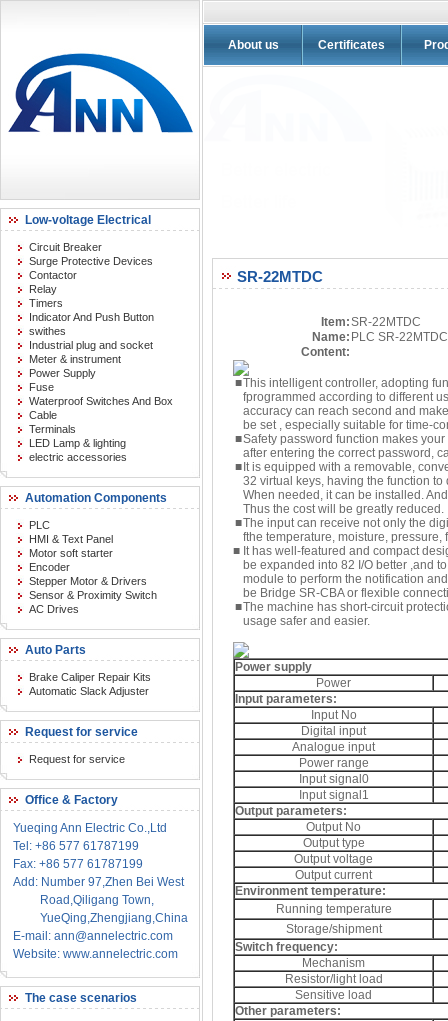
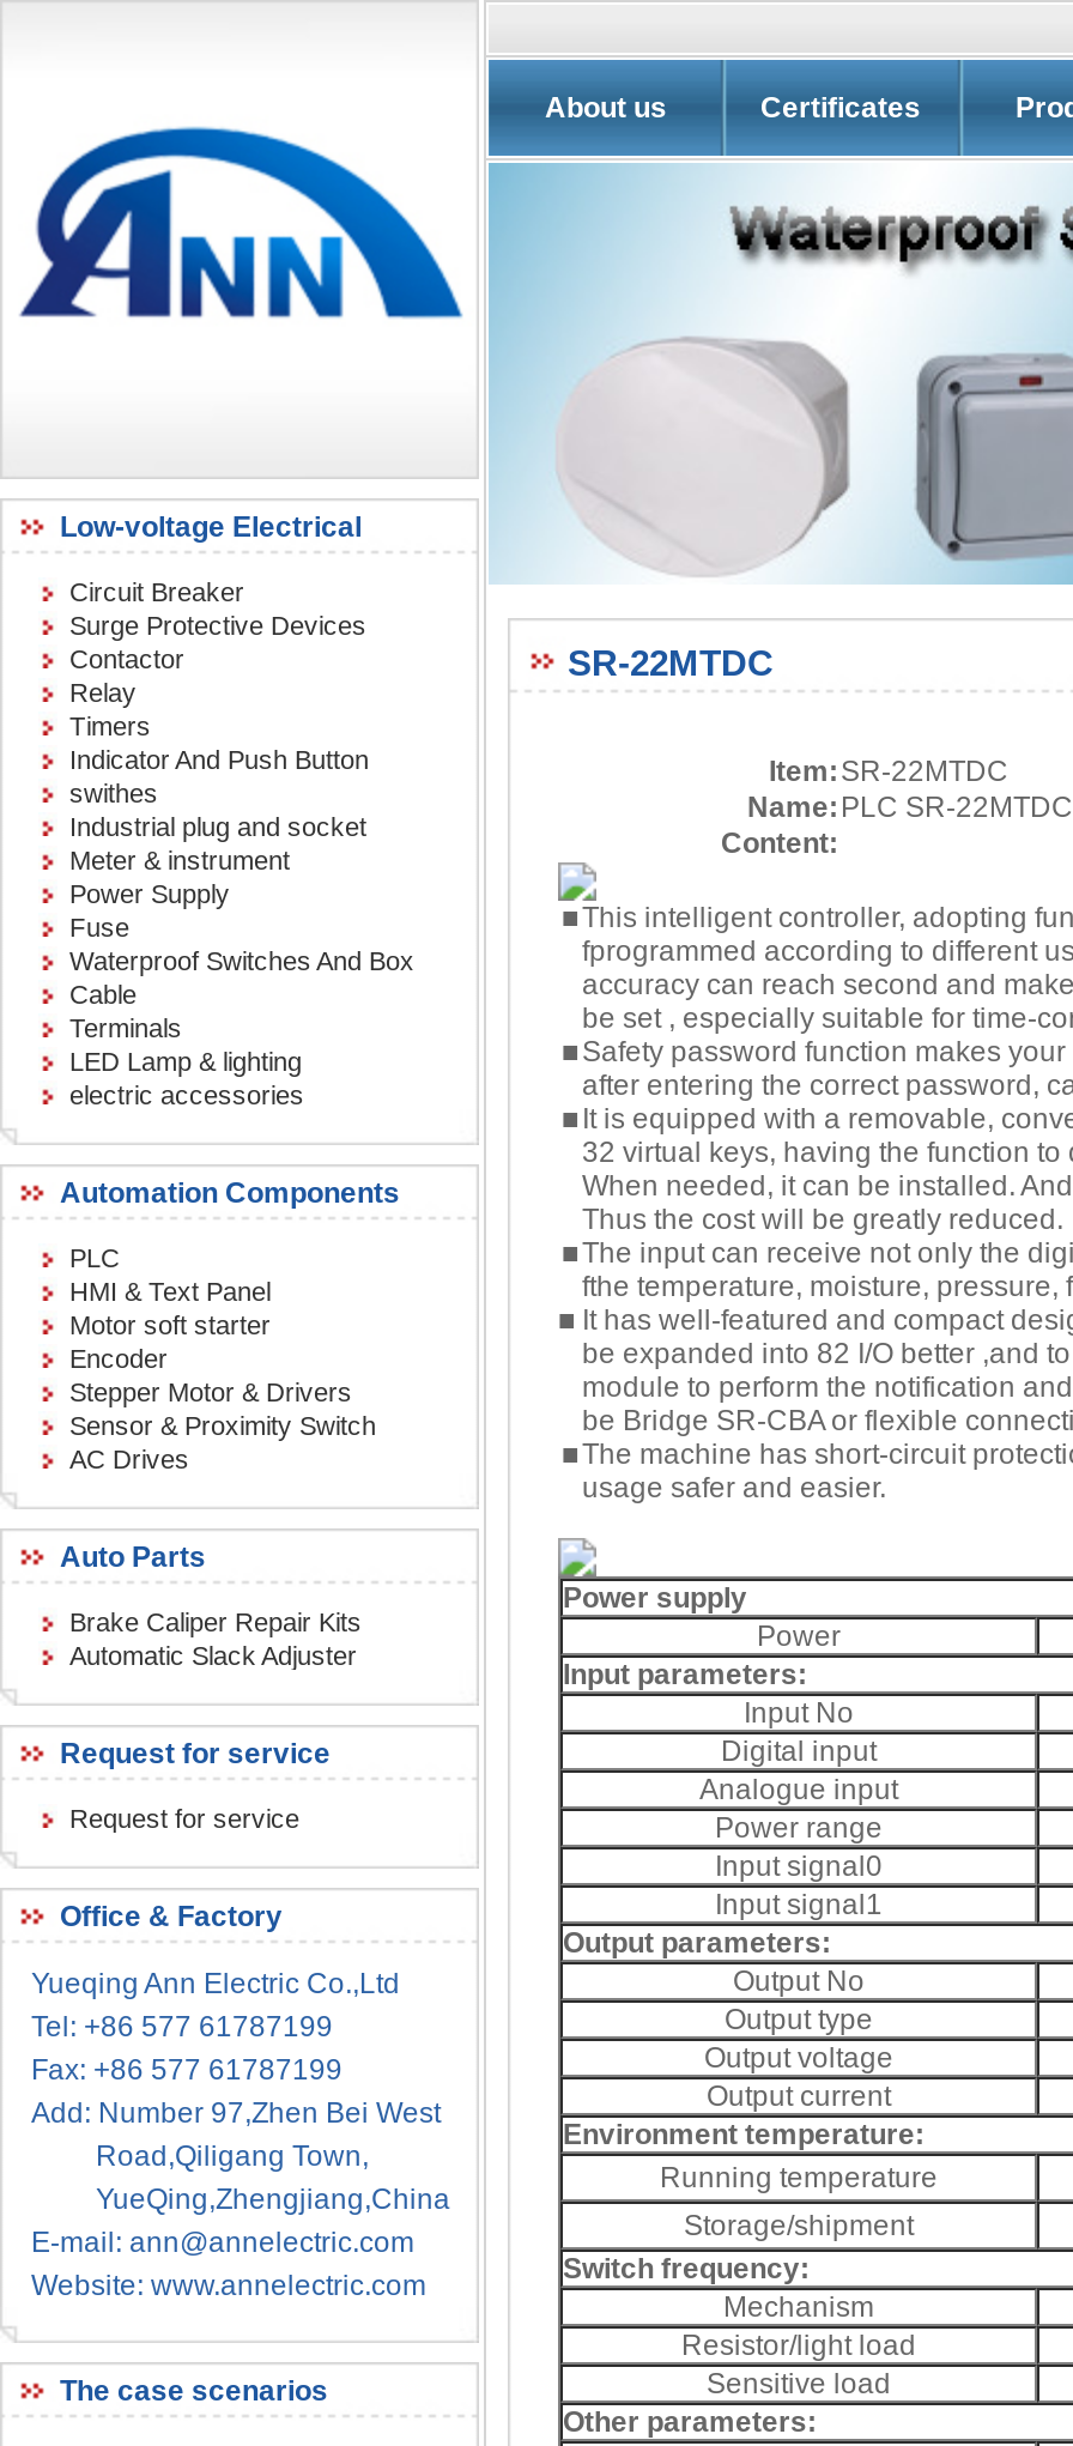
none -> [486,163,1066,587] [image]

